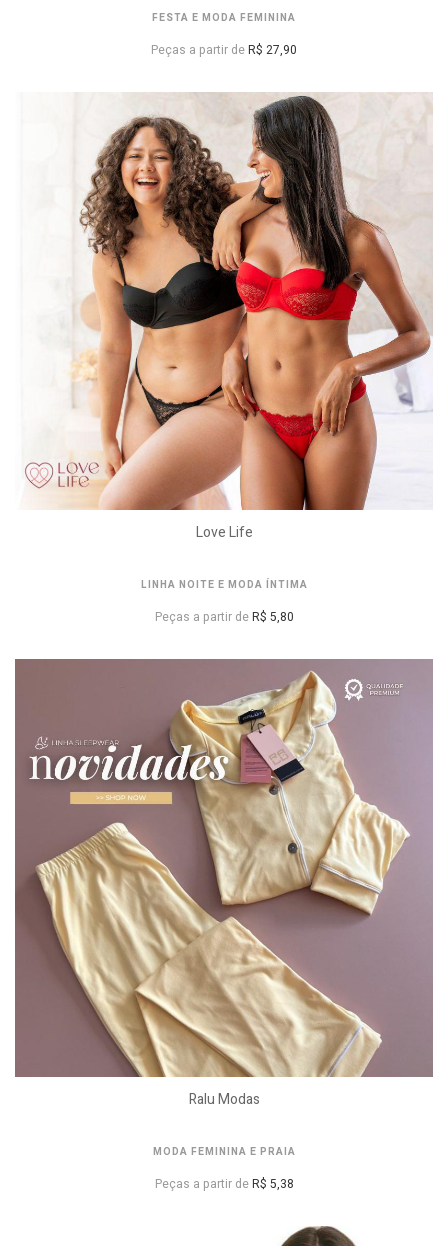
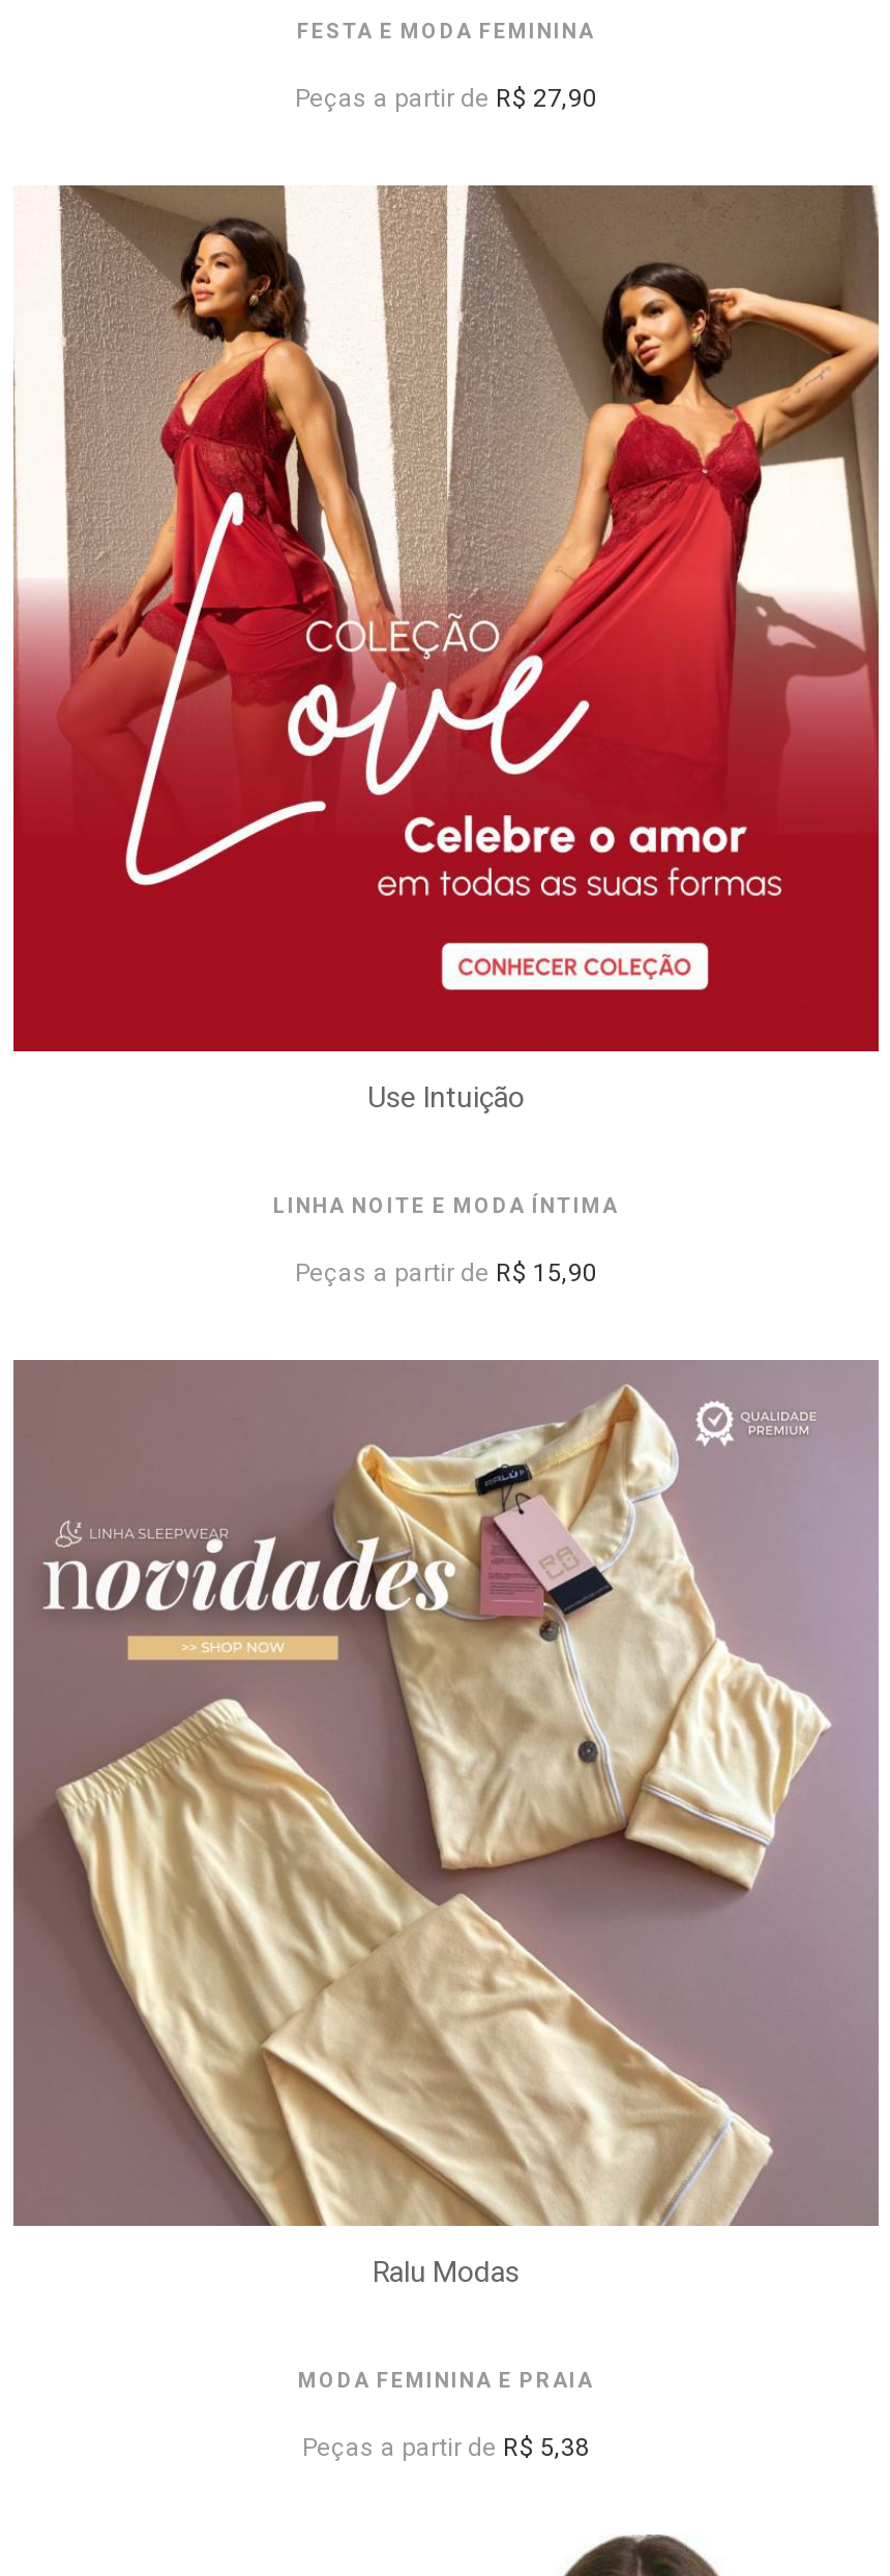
[15,92,433,543] [image] | Love Life -> [11,183,881,1119] [image] | Use Intuição
[154,608,293,626] Peças a partir de R$ 5,80 -> [295,1254,597,1291] Peças a partir de R$ 15,90

